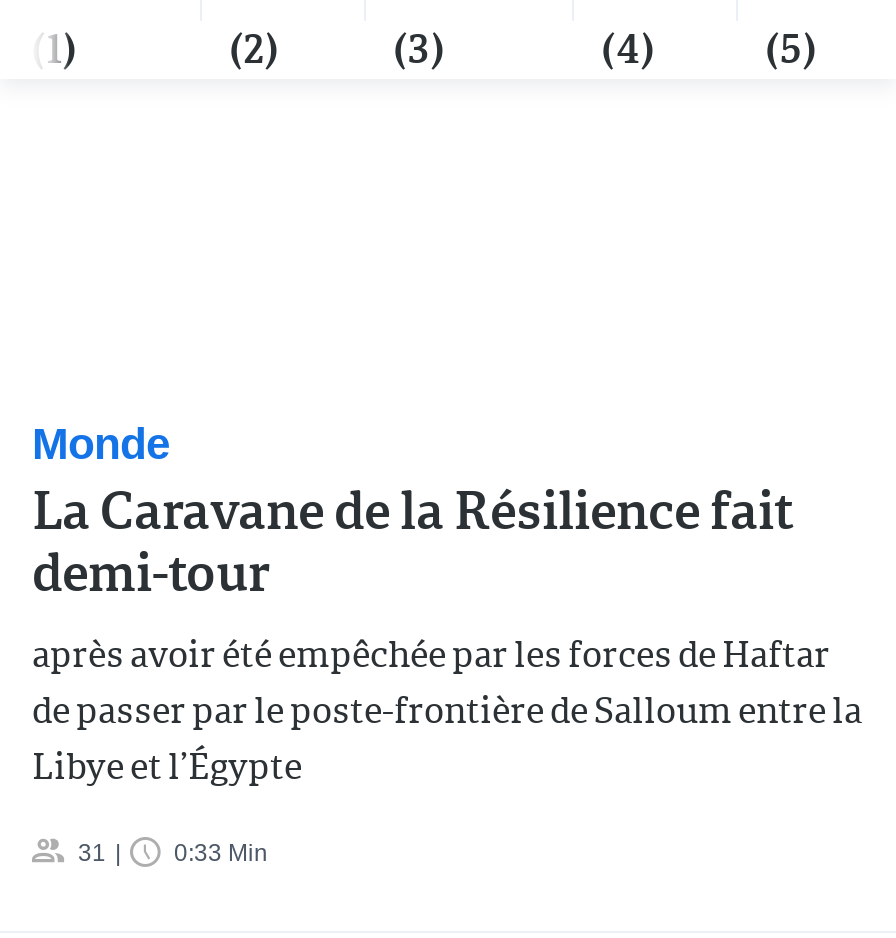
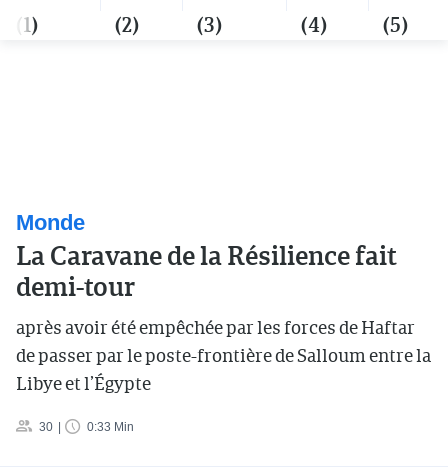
[78,839,106,867] 31 -> [39,420,53,434] 30

